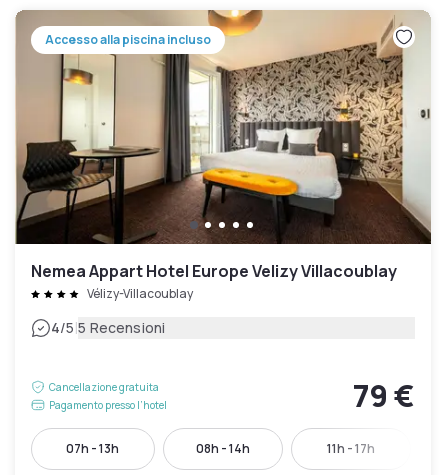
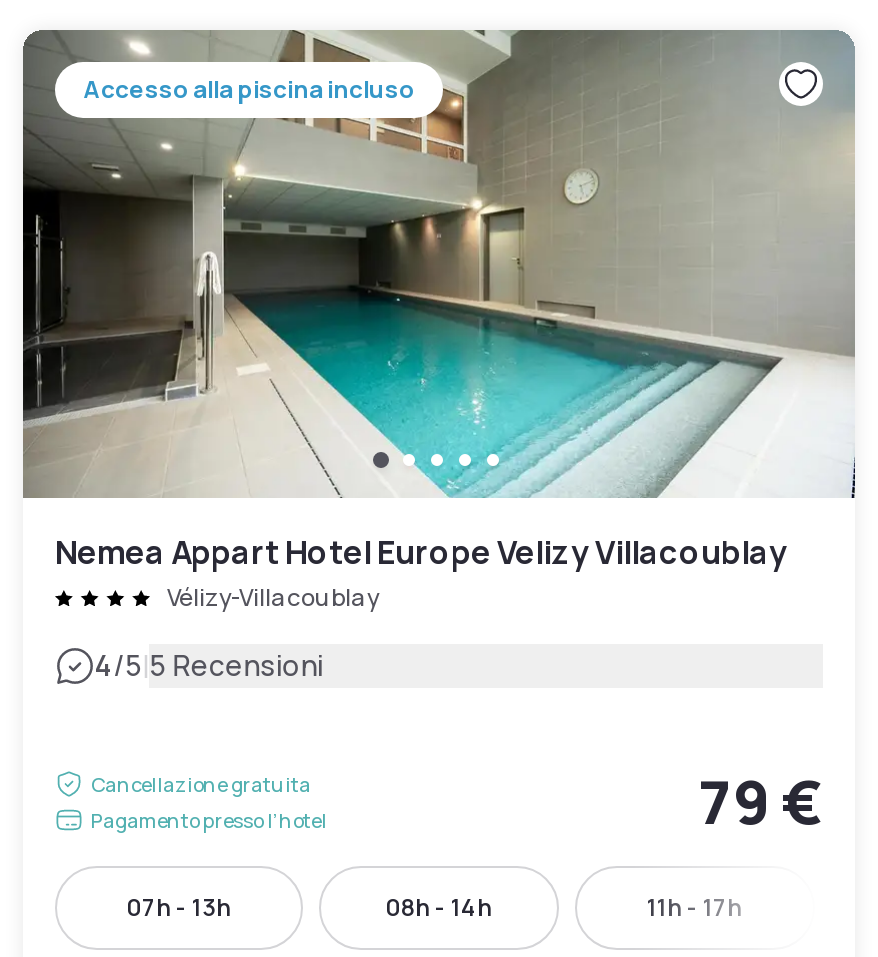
[15,10,431,245] [image] -> [21,29,855,499] [image]

